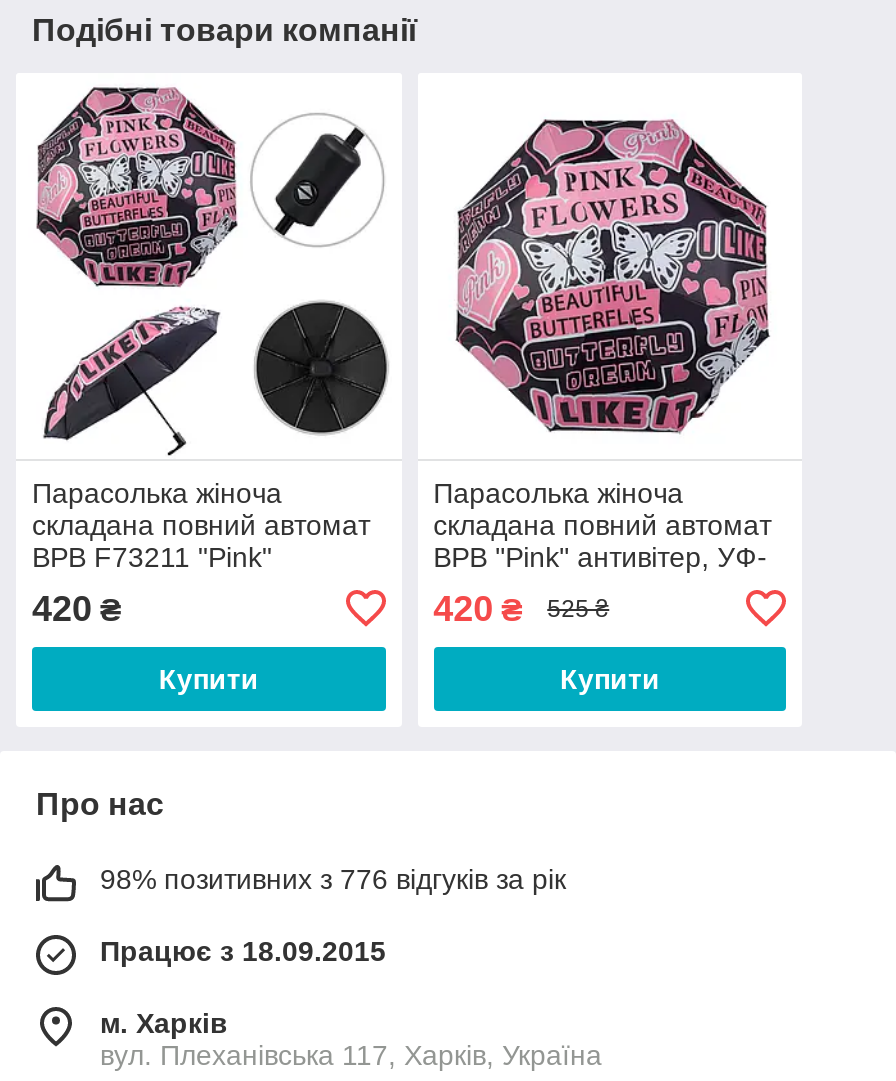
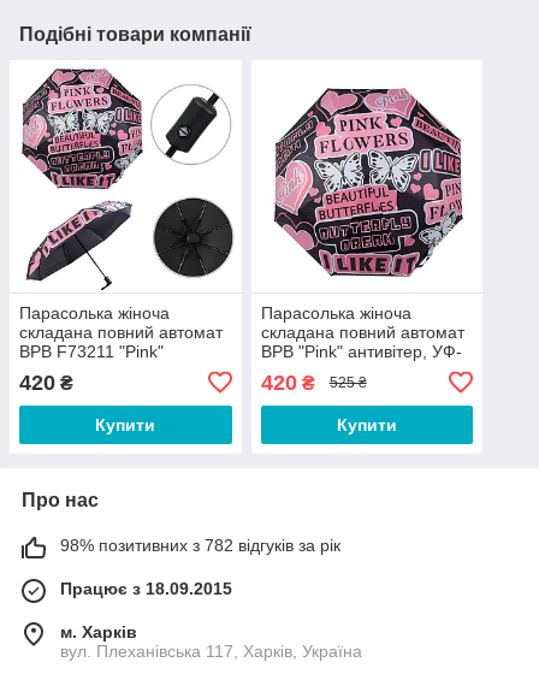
[100,863,566,895] 98% позитивних з 776 відгуків за рік -> [60,535,340,555] 98% позитивних з 782 відгуків за рік

